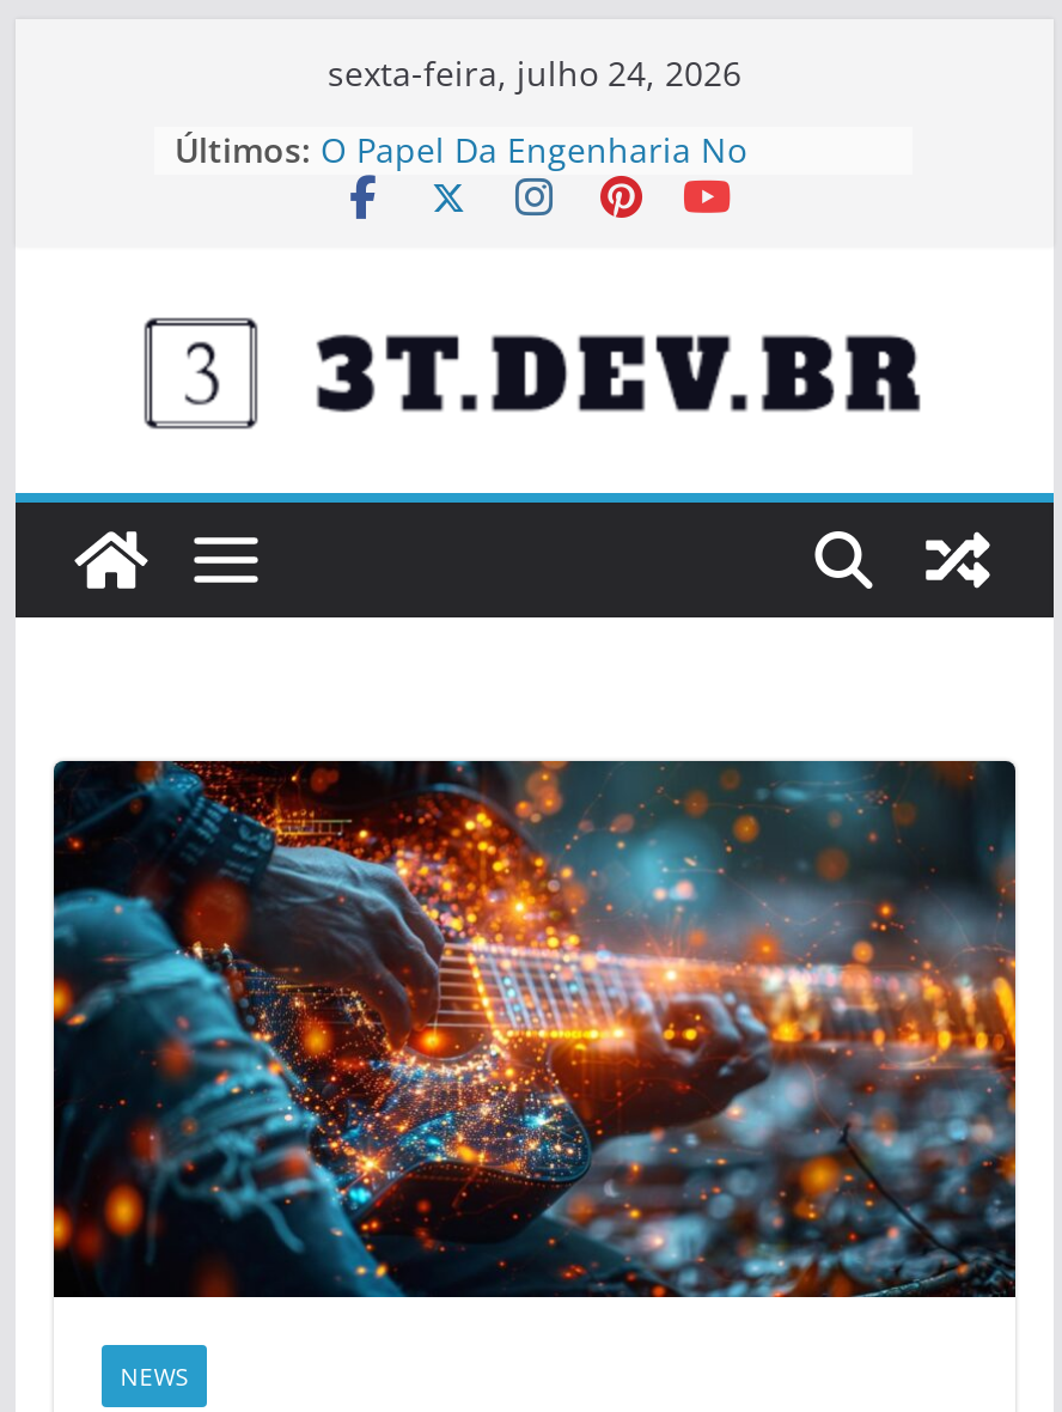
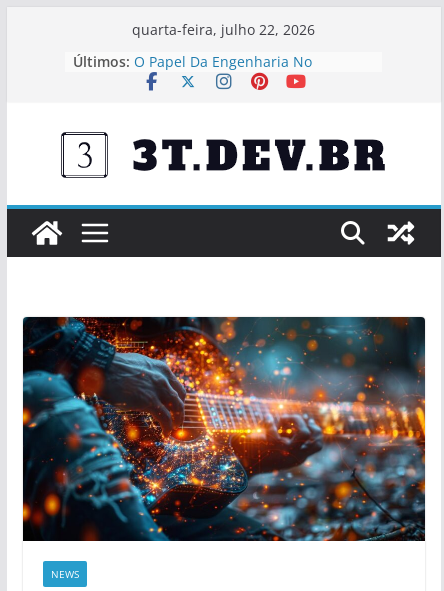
[328,50,741,96] sexta-feira, julho 24, 2026 -> [132,20,315,39] quarta-feira, julho 22, 2026

